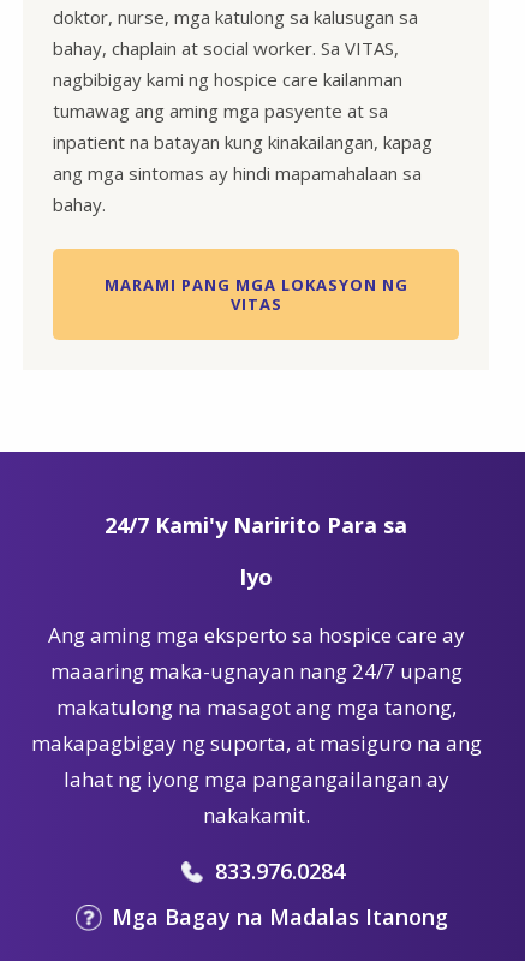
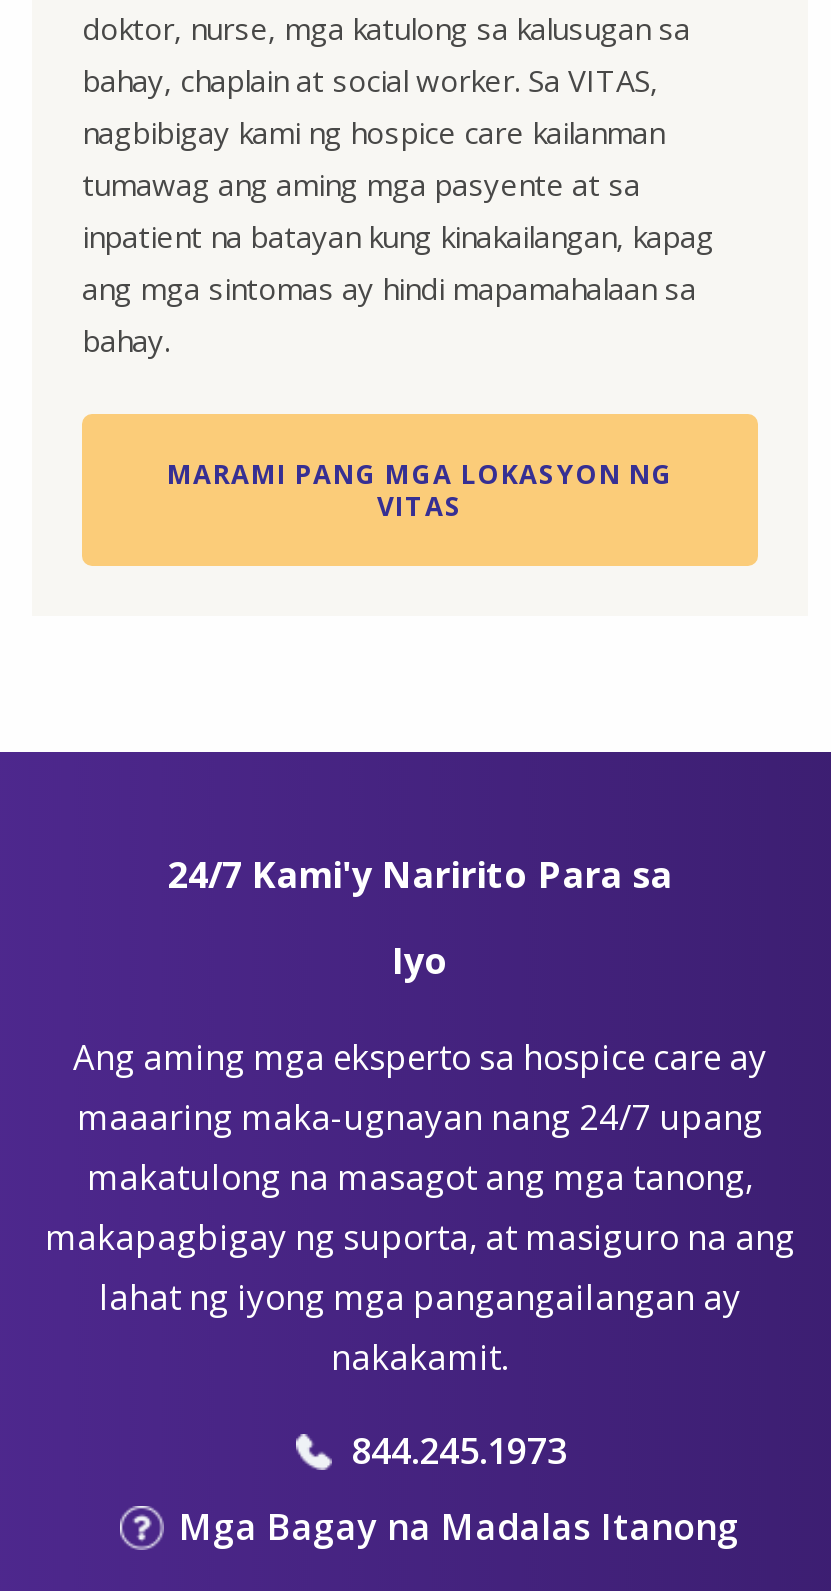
[214,856,344,885] 833.976.0284 -> [351,1425,567,1473] 844.245.1973

